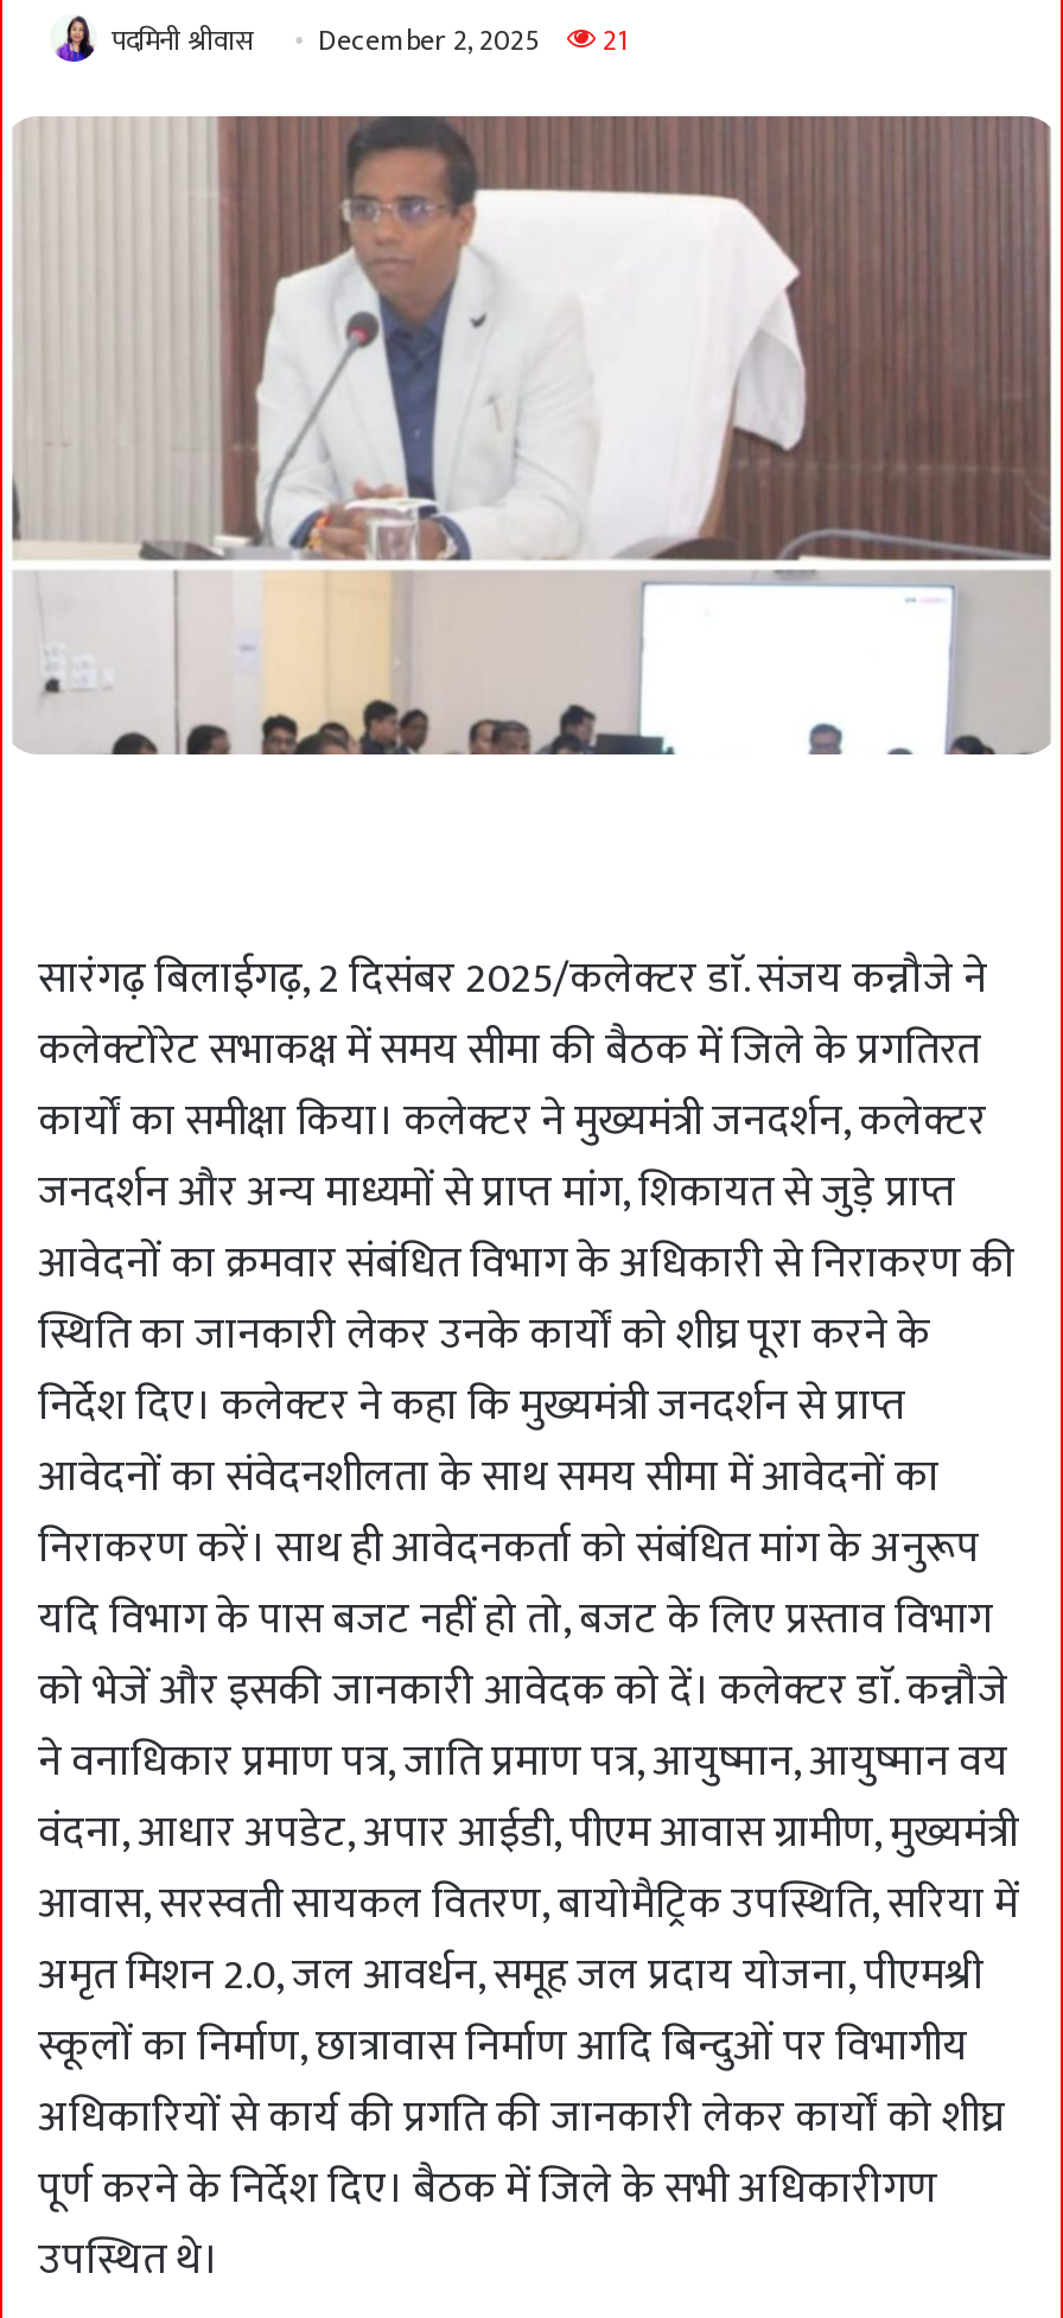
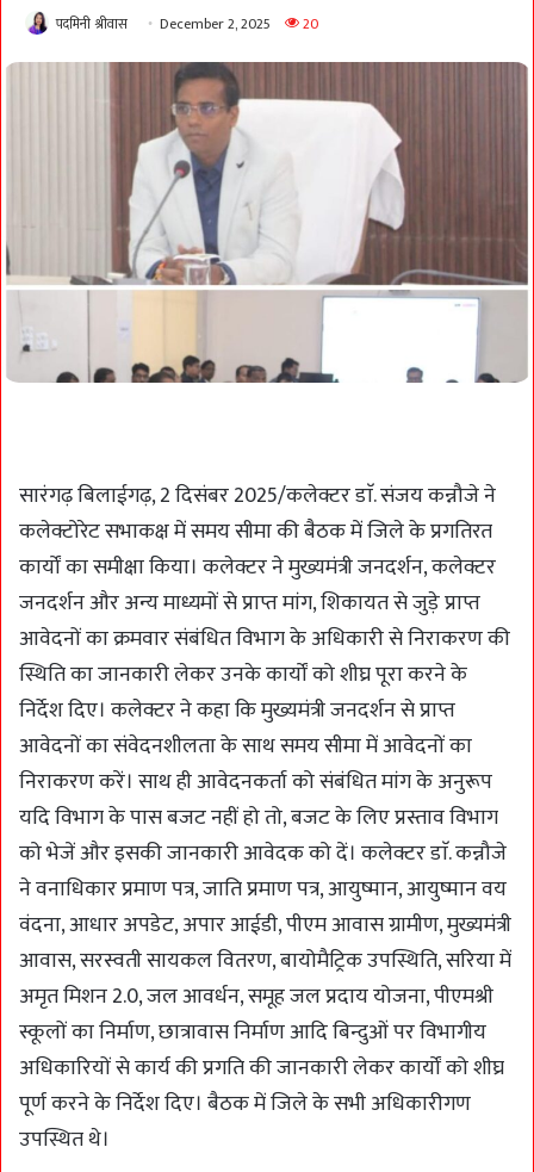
[112,17,626,64] पदमिनी श्रीवास December 2, 2025 21 -> [56,12,318,36] पदमिनी श्रीवास December 2, 2025 20

